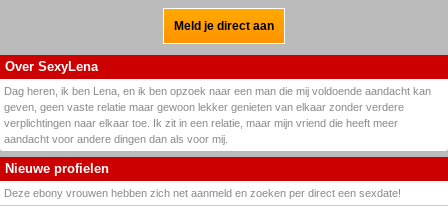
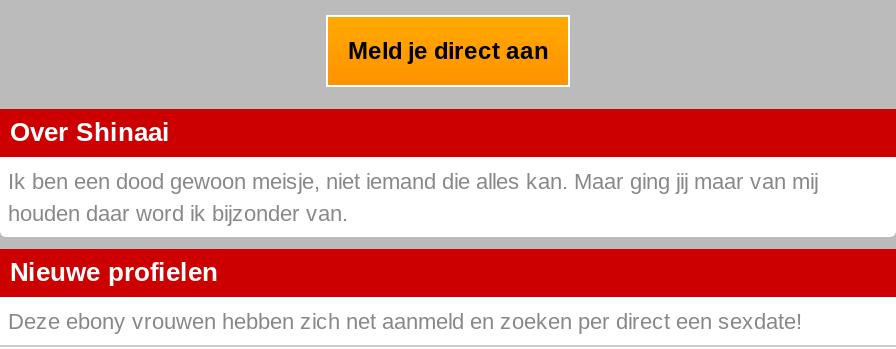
[5,59,98,74] Over SexyLena -> [10,117,170,147] Over Shinaai
[4,85,431,145] Dag heren, ik ben Lena, en ik ben opzoek naar een man die mij voldoende aandacht kan | geven, geen vaste relatie maar gewoon lekker genieten van elkaar zonder verdere | verplichtingen naar elkaar toe. Ik zit in een relatie, maar mijn vriend die heeft meer | aandacht voor andere dingen dan als voor mij. -> [8,169,818,225] Ik ben een dood gewoon meisje, niet iemand die alles kan. Maar ging jij maar van mij | houden daar word ik bijzonder van.

